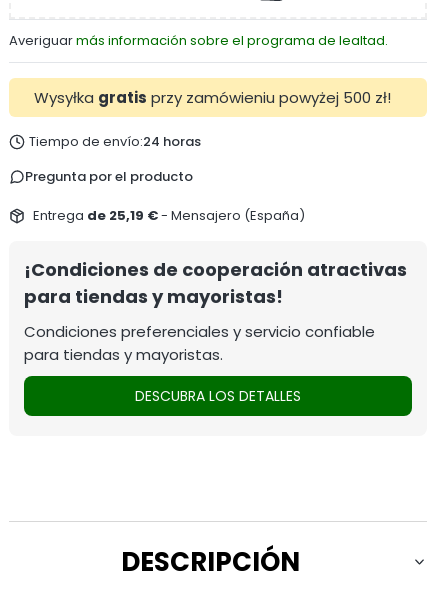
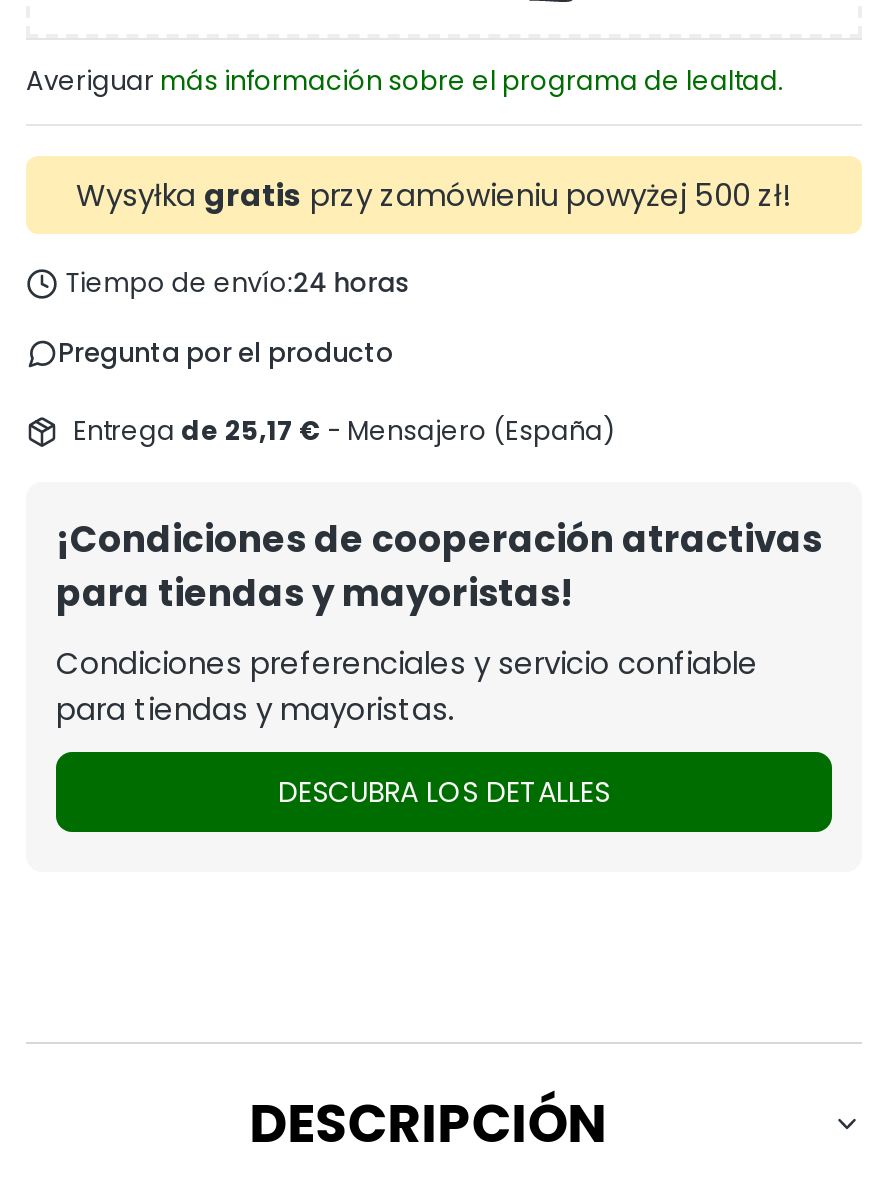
[32,206,304,225] Entrega de 25,19 €- Mensajero (España) -> [73,413,615,451] Entrega de 25,17 €- Mensajero (España)

